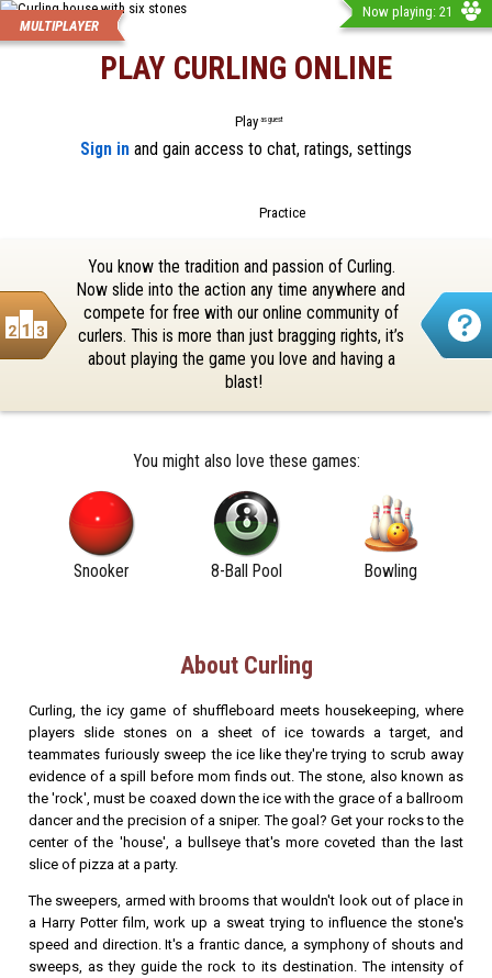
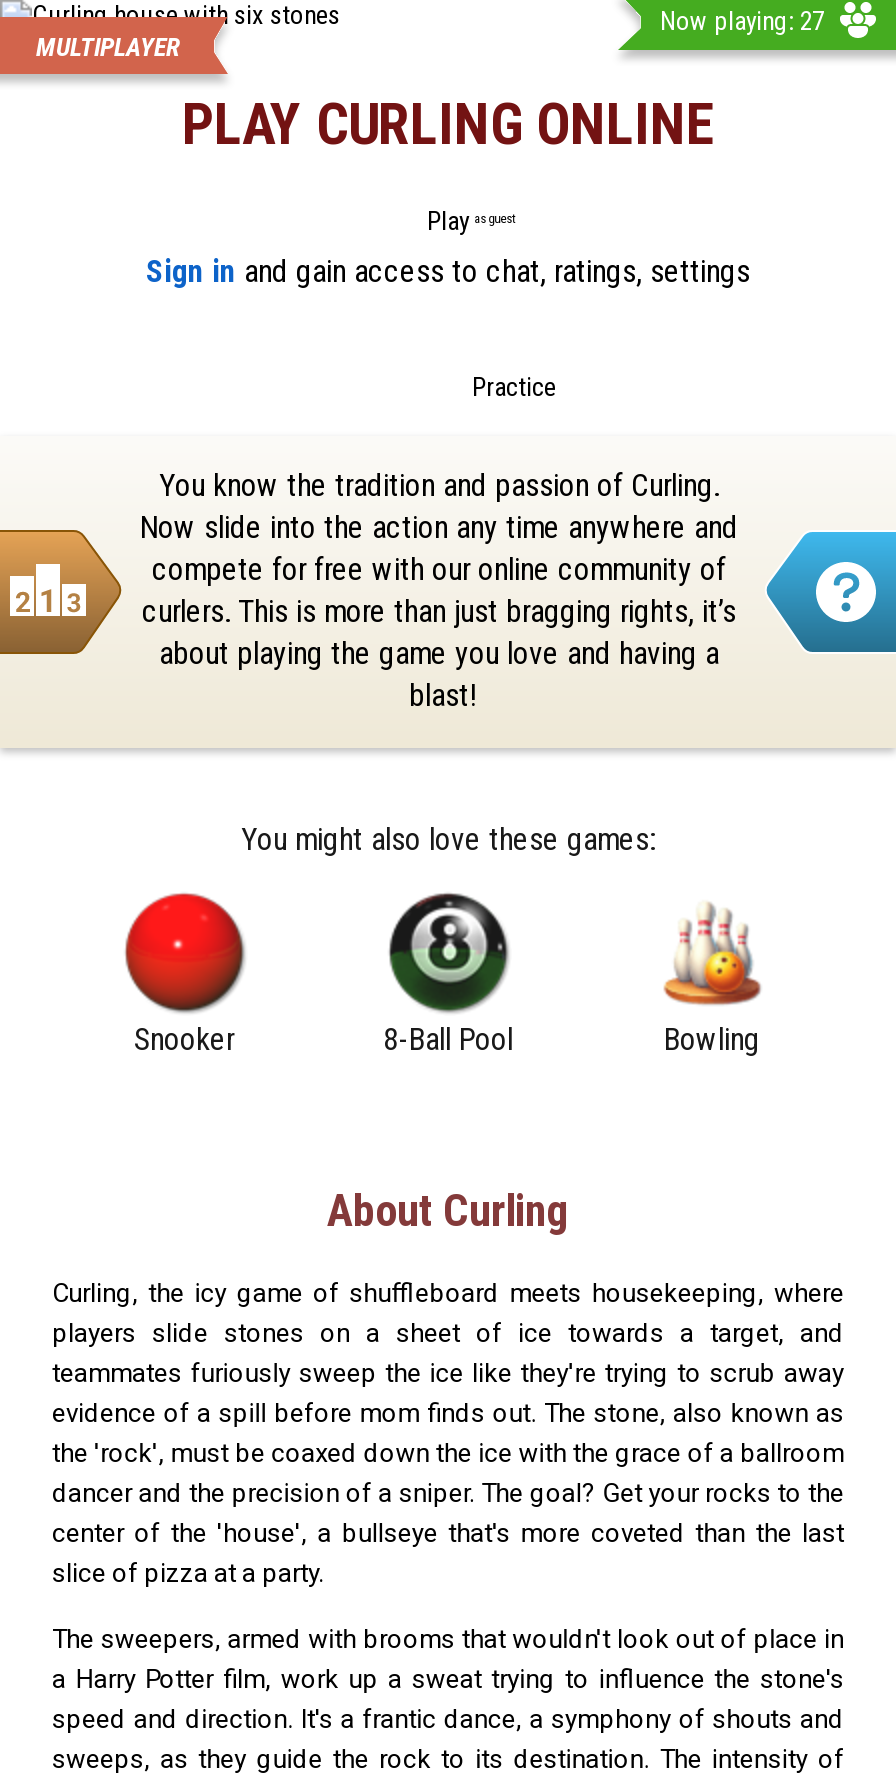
[362,3,452,20] Now playing: 21 -> [660,6,824,36] Now playing: 27

